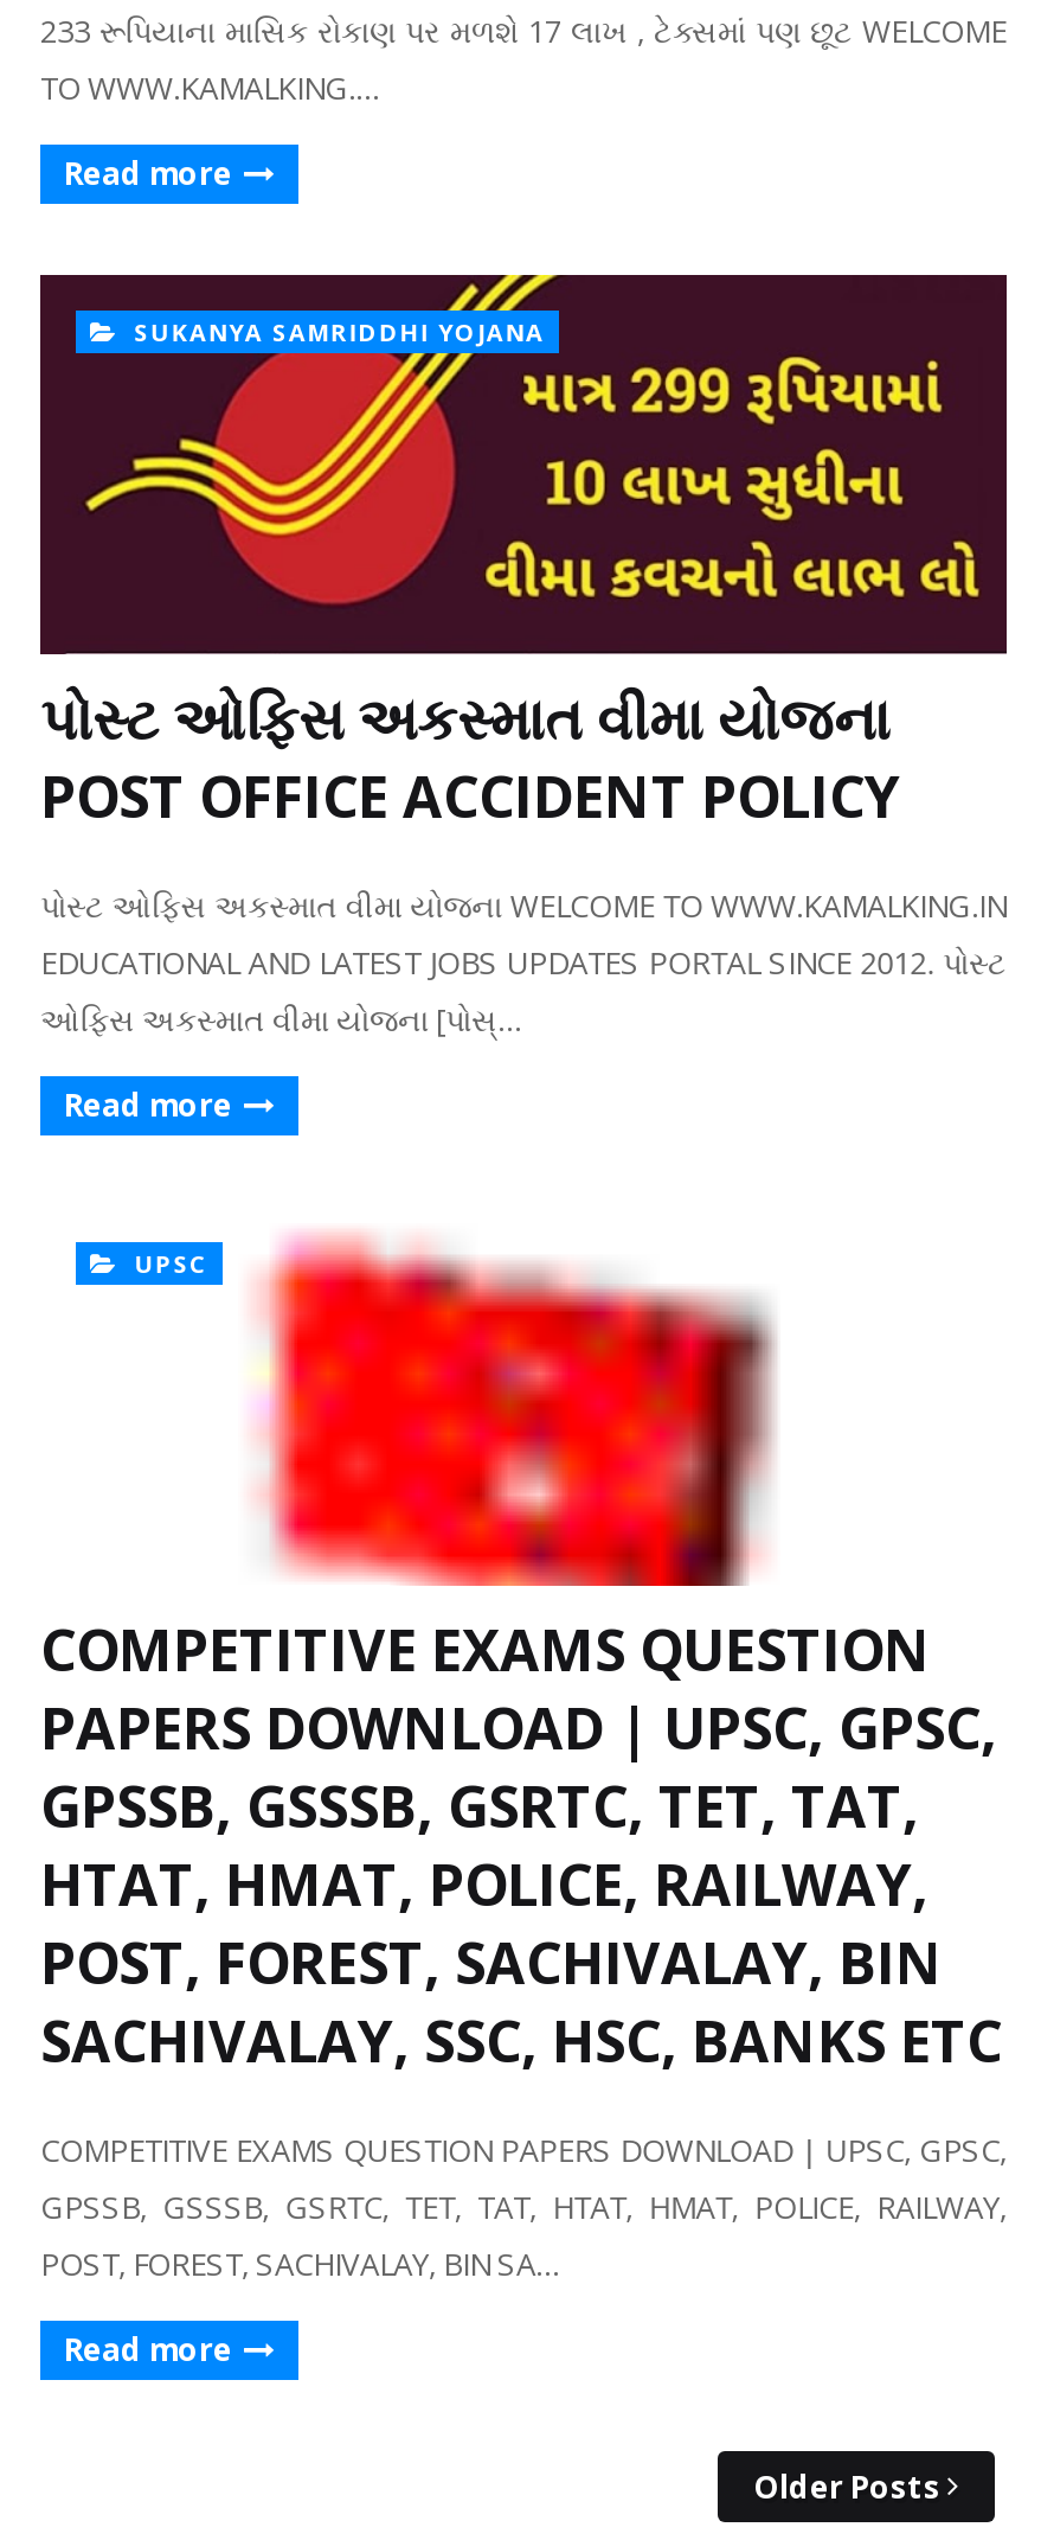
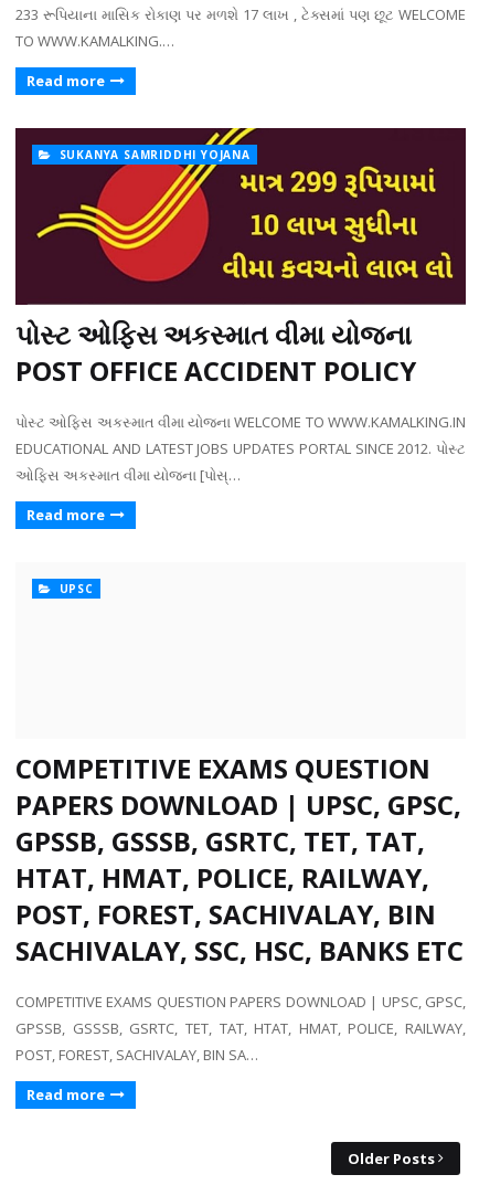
[258,1233,777,1588] [image] -> none

